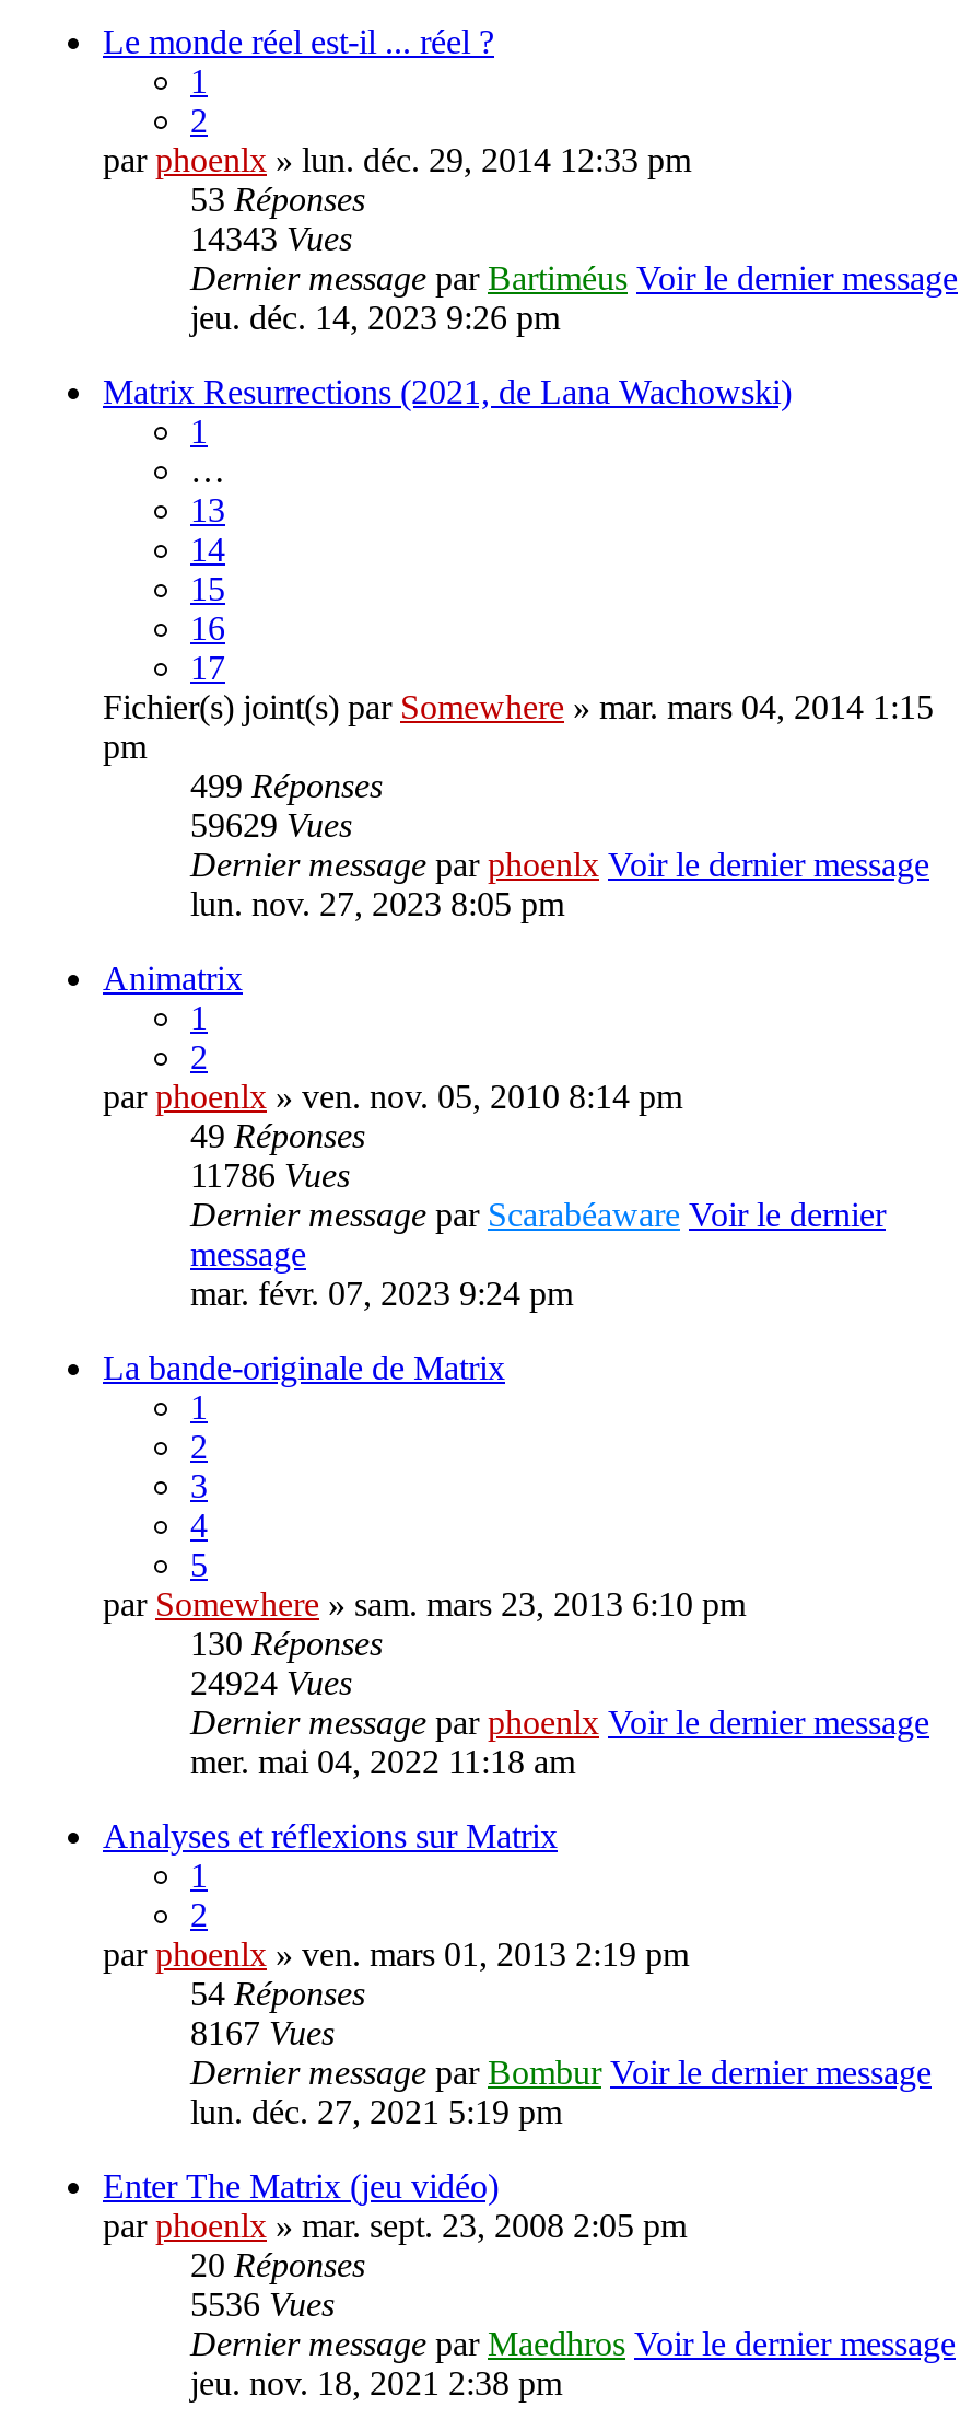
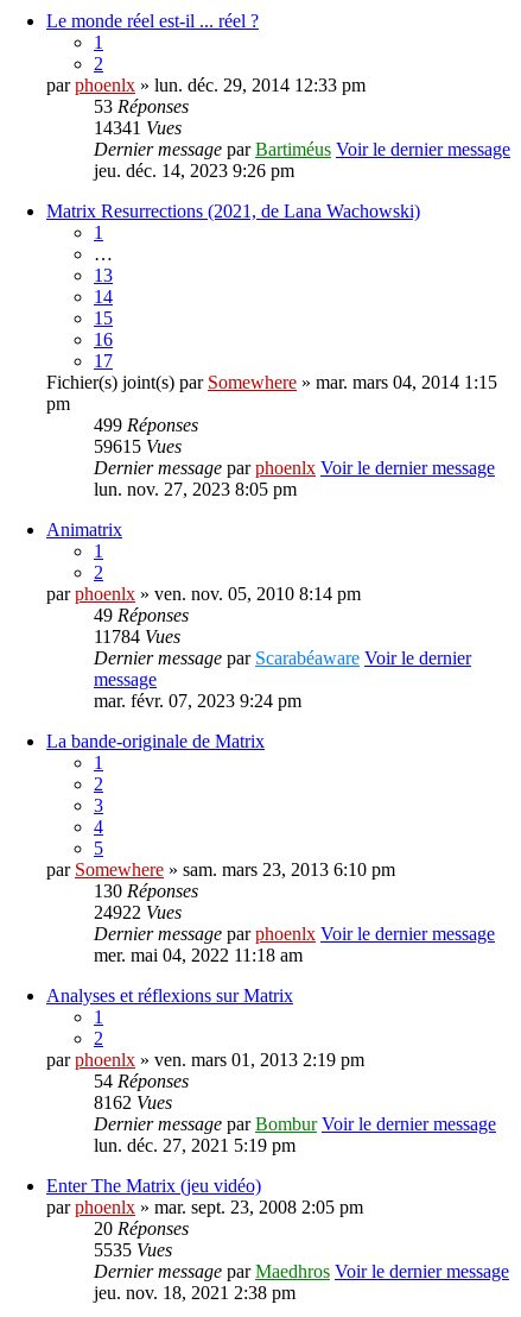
[190,221,352,258] 14343 Vues -> [94,118,182,138] 14341 Vues
[190,807,352,844] 59629 Vues -> [94,437,182,457] 59615 Vues
[190,1157,350,1195] 11786 Vues -> [94,627,180,647] 11784 Vues
[190,1665,352,1702] 24924 Vues -> [94,903,182,923] 24922 Vues
[190,2015,335,2052] 8167 Vues -> [94,1093,172,1113] 8162 Vues
[190,2286,335,2324] 5536 Vues -> [94,1240,172,1260] 5535 Vues

